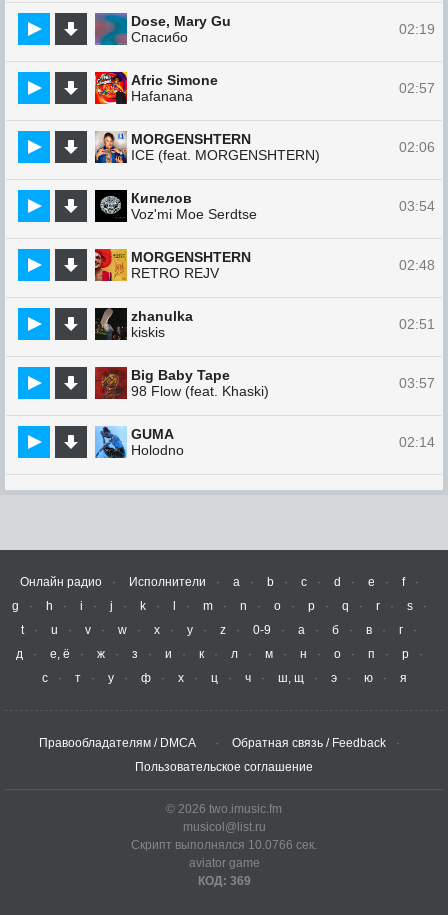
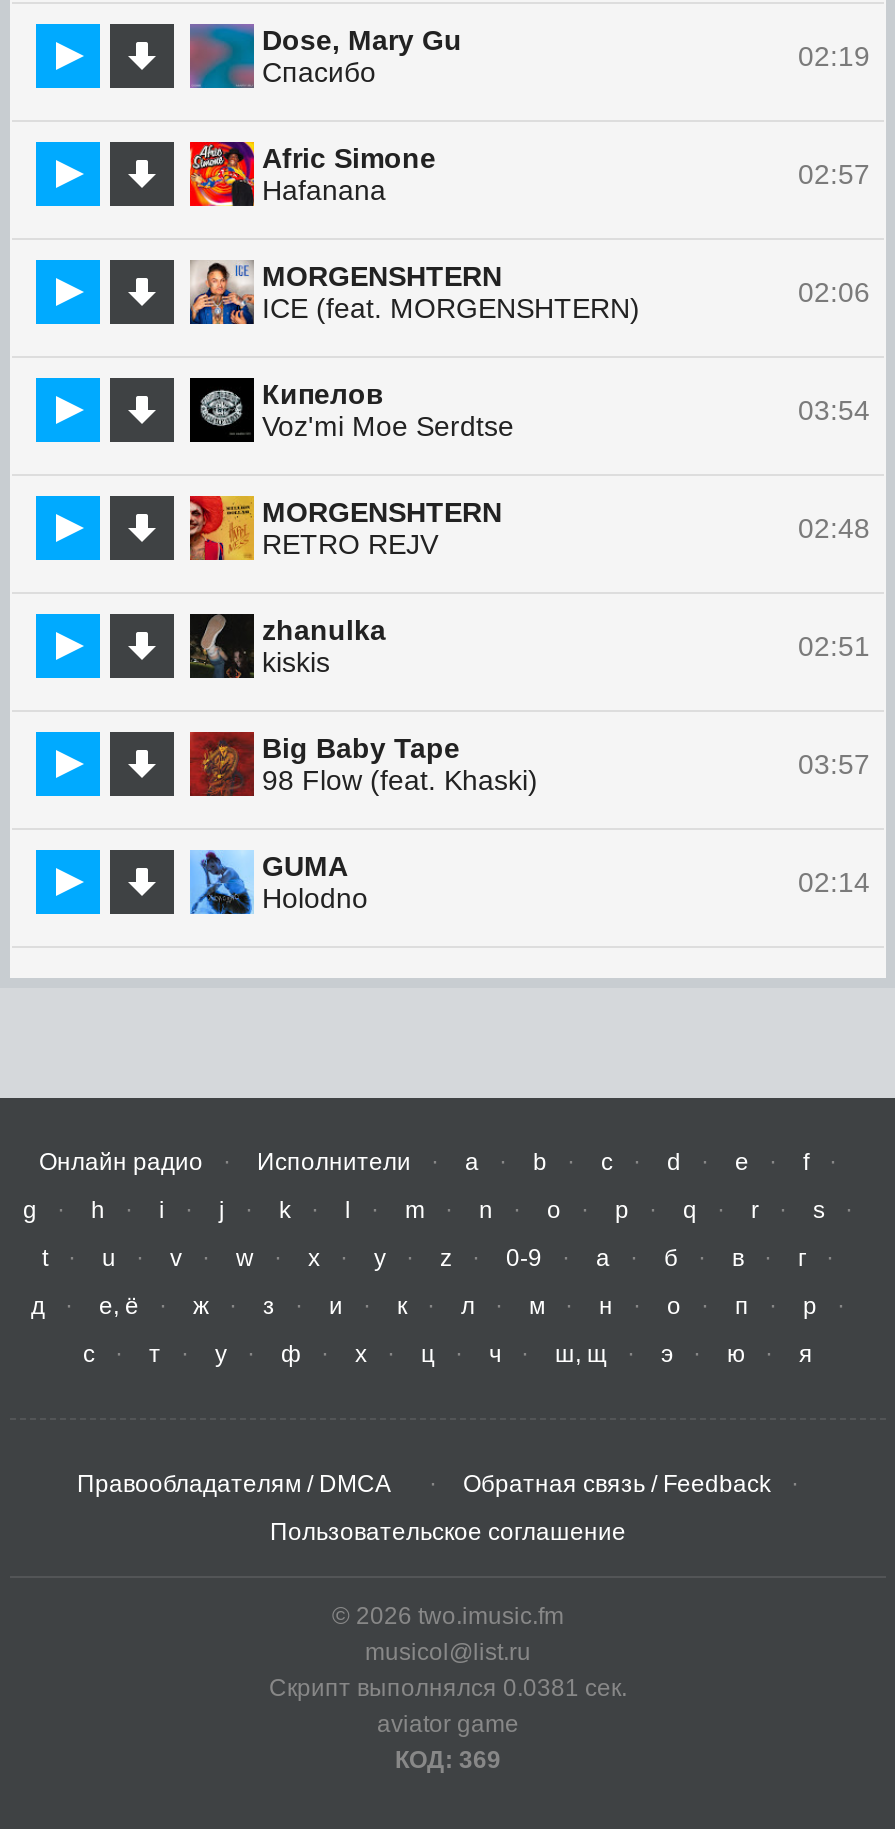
[131,838,317,852] Скрипт выполнялся 10.0766 сек. -> [269,1674,627,1702] Скрипт выполнялся 0.0381 сек.

